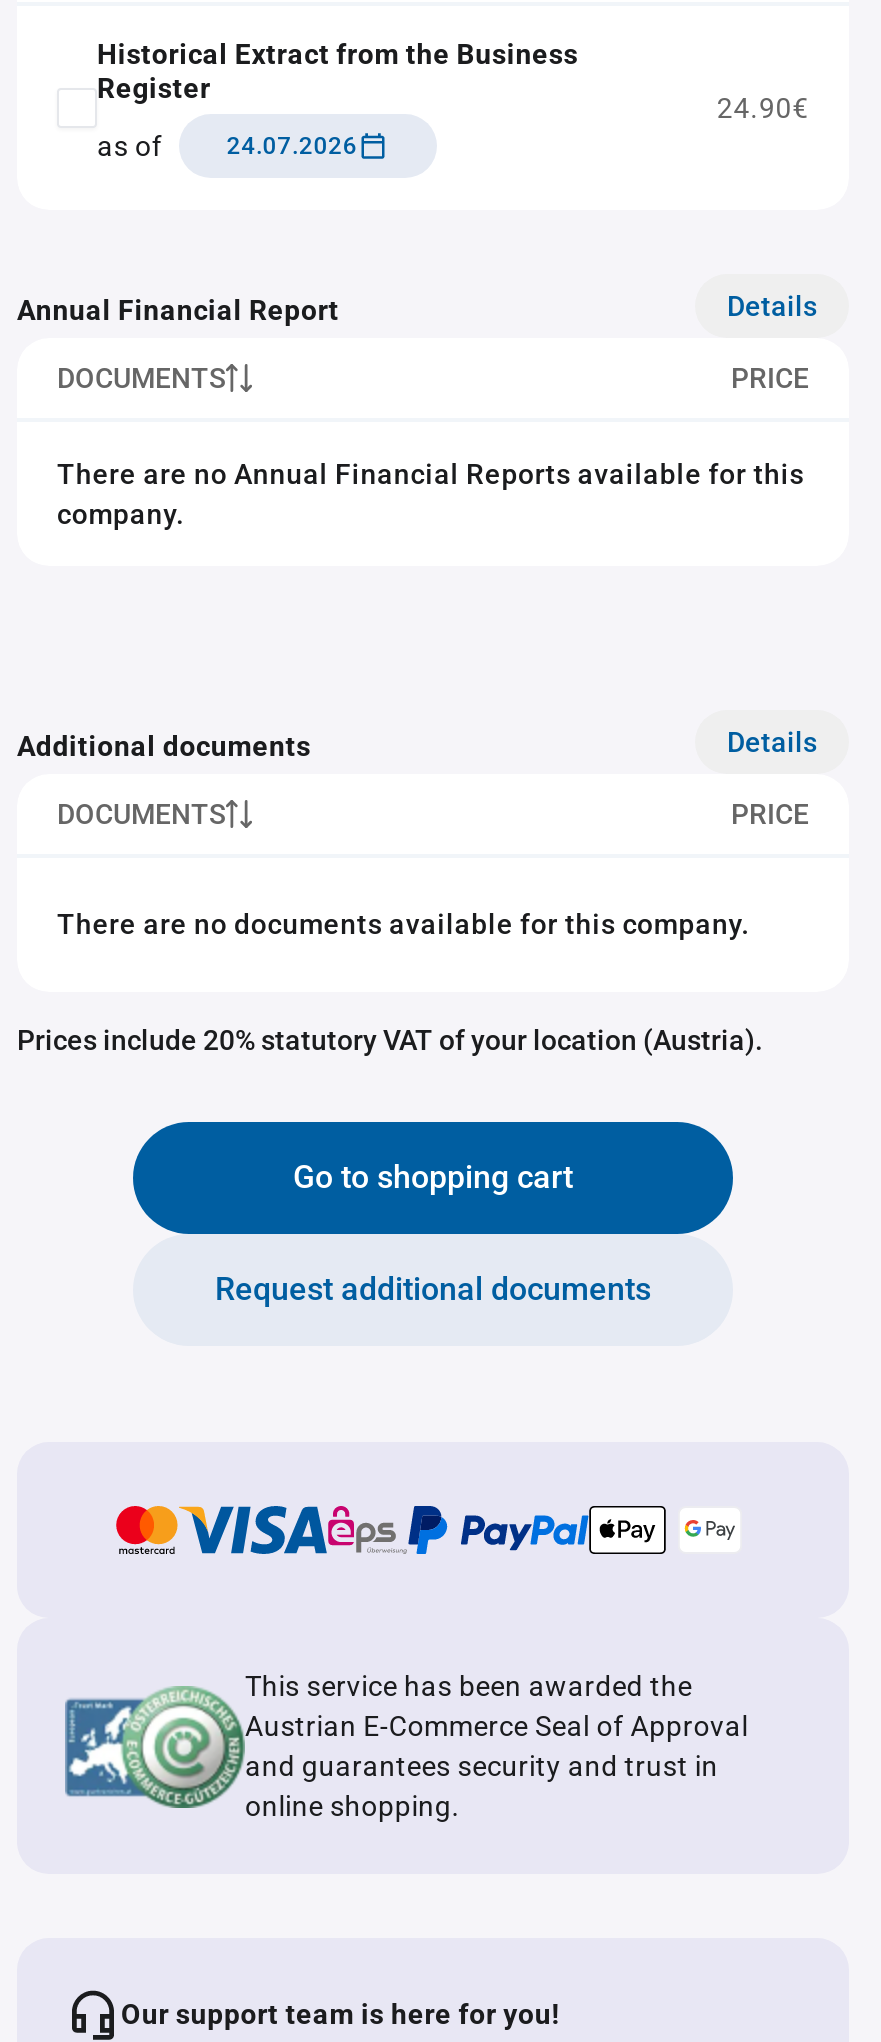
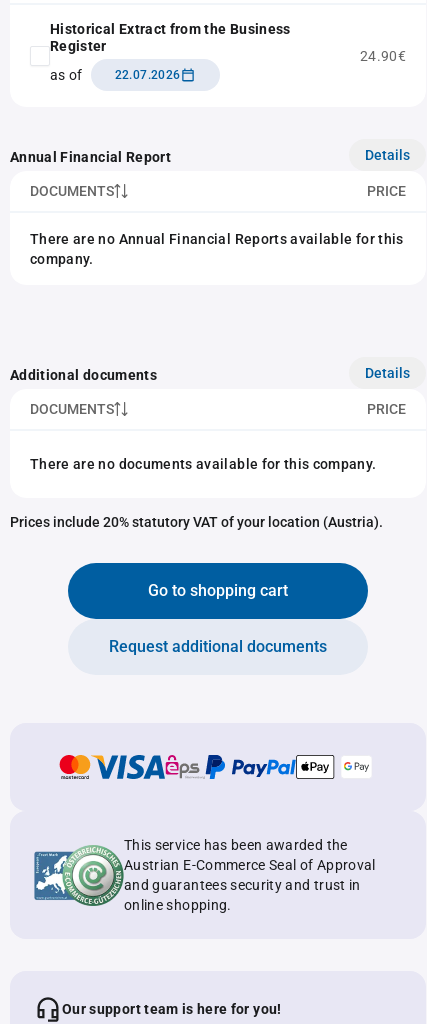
[227,132,357,160] 24.07.2026 -> [115,68,180,82] 22.07.2026

